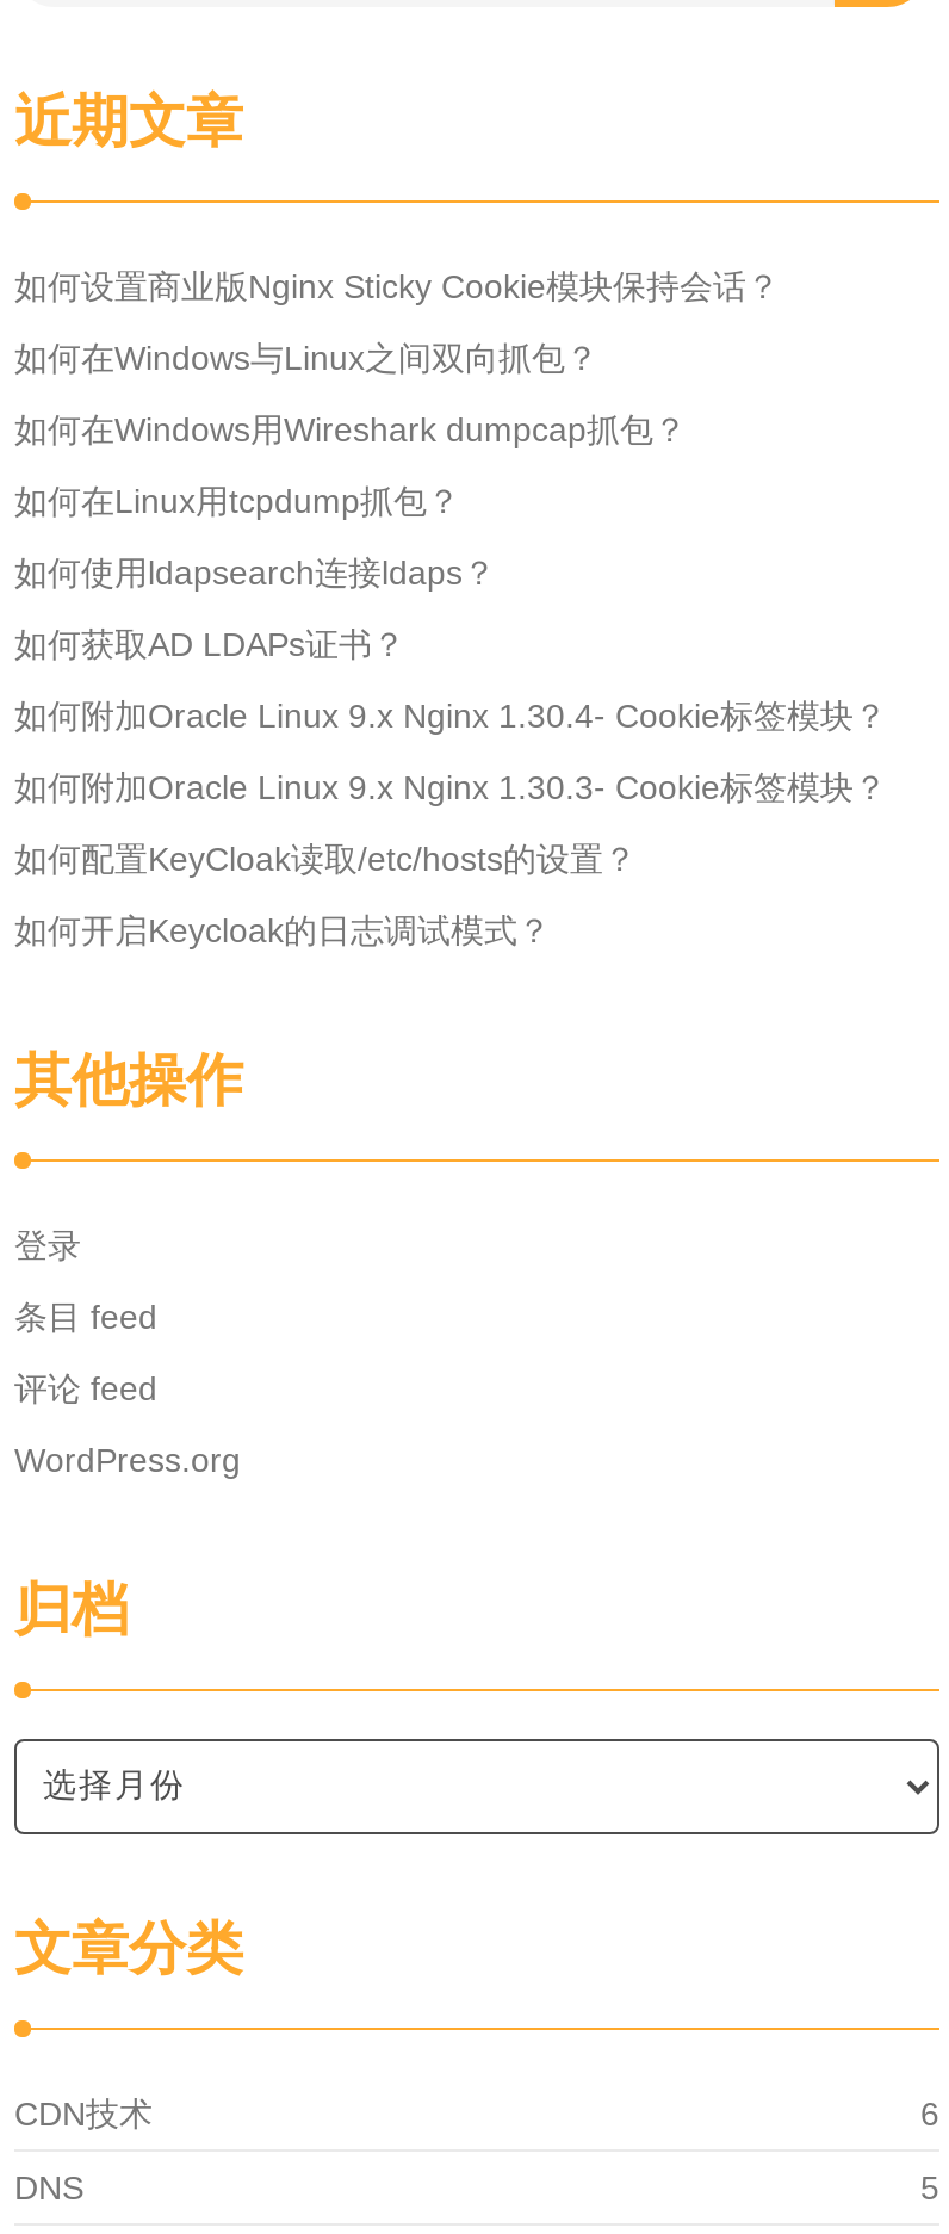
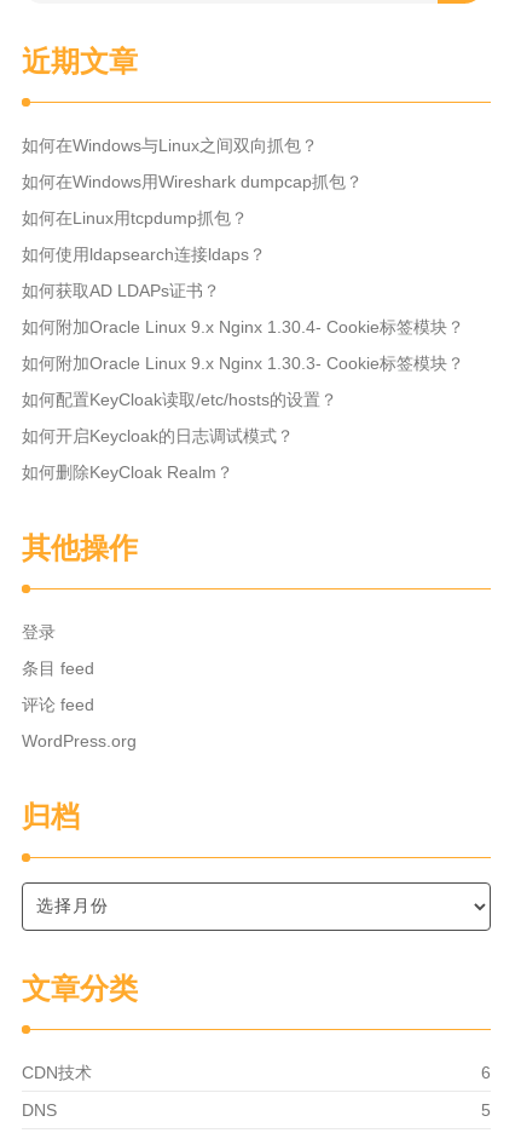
[14,267,780,305] 如何设置商业版Nginx Sticky Cookie模块保持会话？ -> none
moved [14,339,887,949] -> [22,136,464,445]: 如何在Windows与Linux之间双向抓包？ | 如何在Windows用Wireshark dumpcap抓包？ | 如何在Linux用tcpdump抓包？ | ... | 如何配置KeyCloak读取/etc/hosts的设置？ | 如何开启Keycloak的日志调试模式？
none -> [22,462,233,482] 如何删除KeyCloak Realm？

